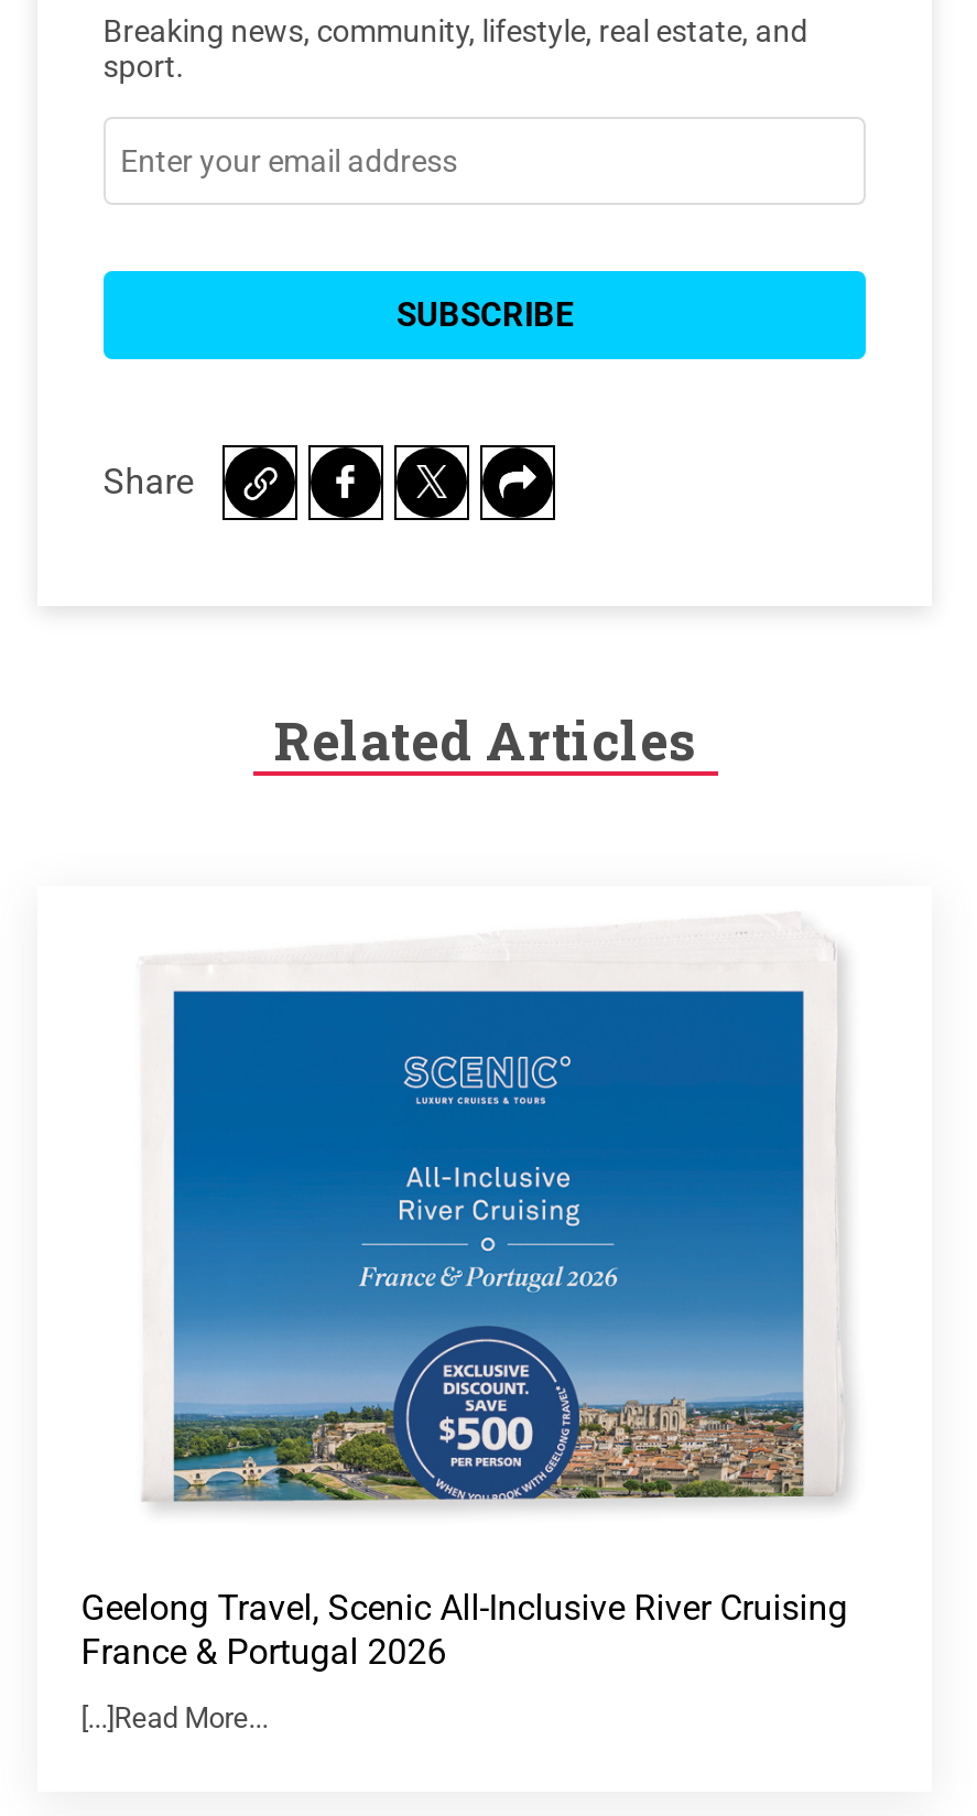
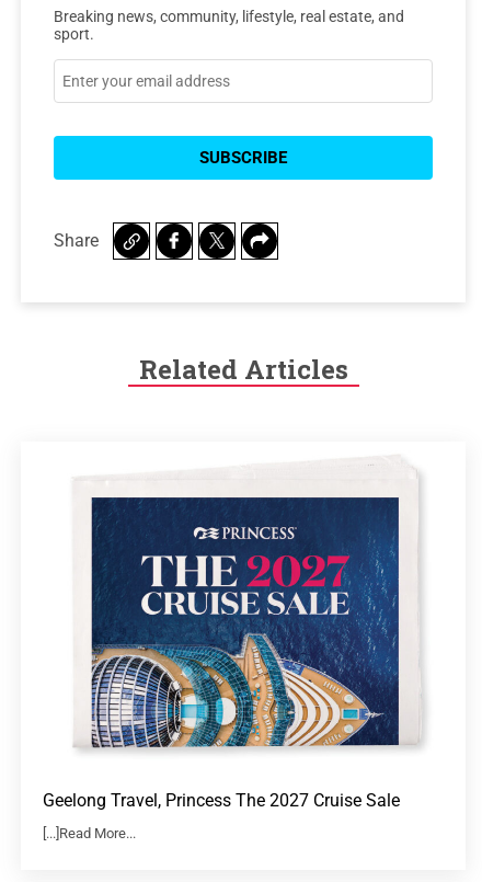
[81,990,847,1672] [image] | Geelong Travel, Scenic All-Inclusive River Cruising | France & Portugal 2026 -> [42,494,402,810] [image] | Geelong Travel, Princess The 2027 Cruise Sale

